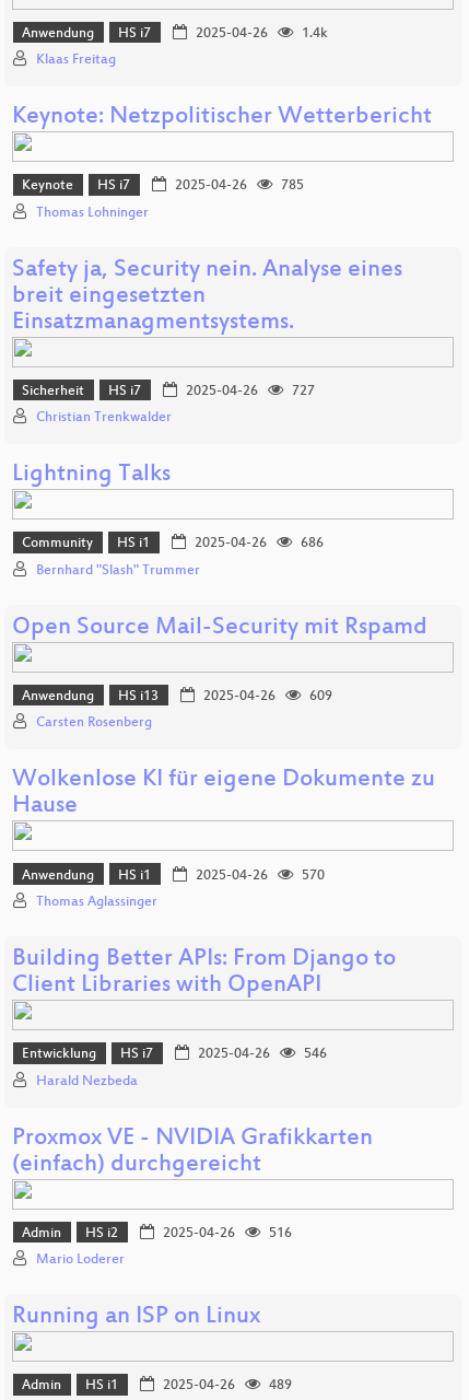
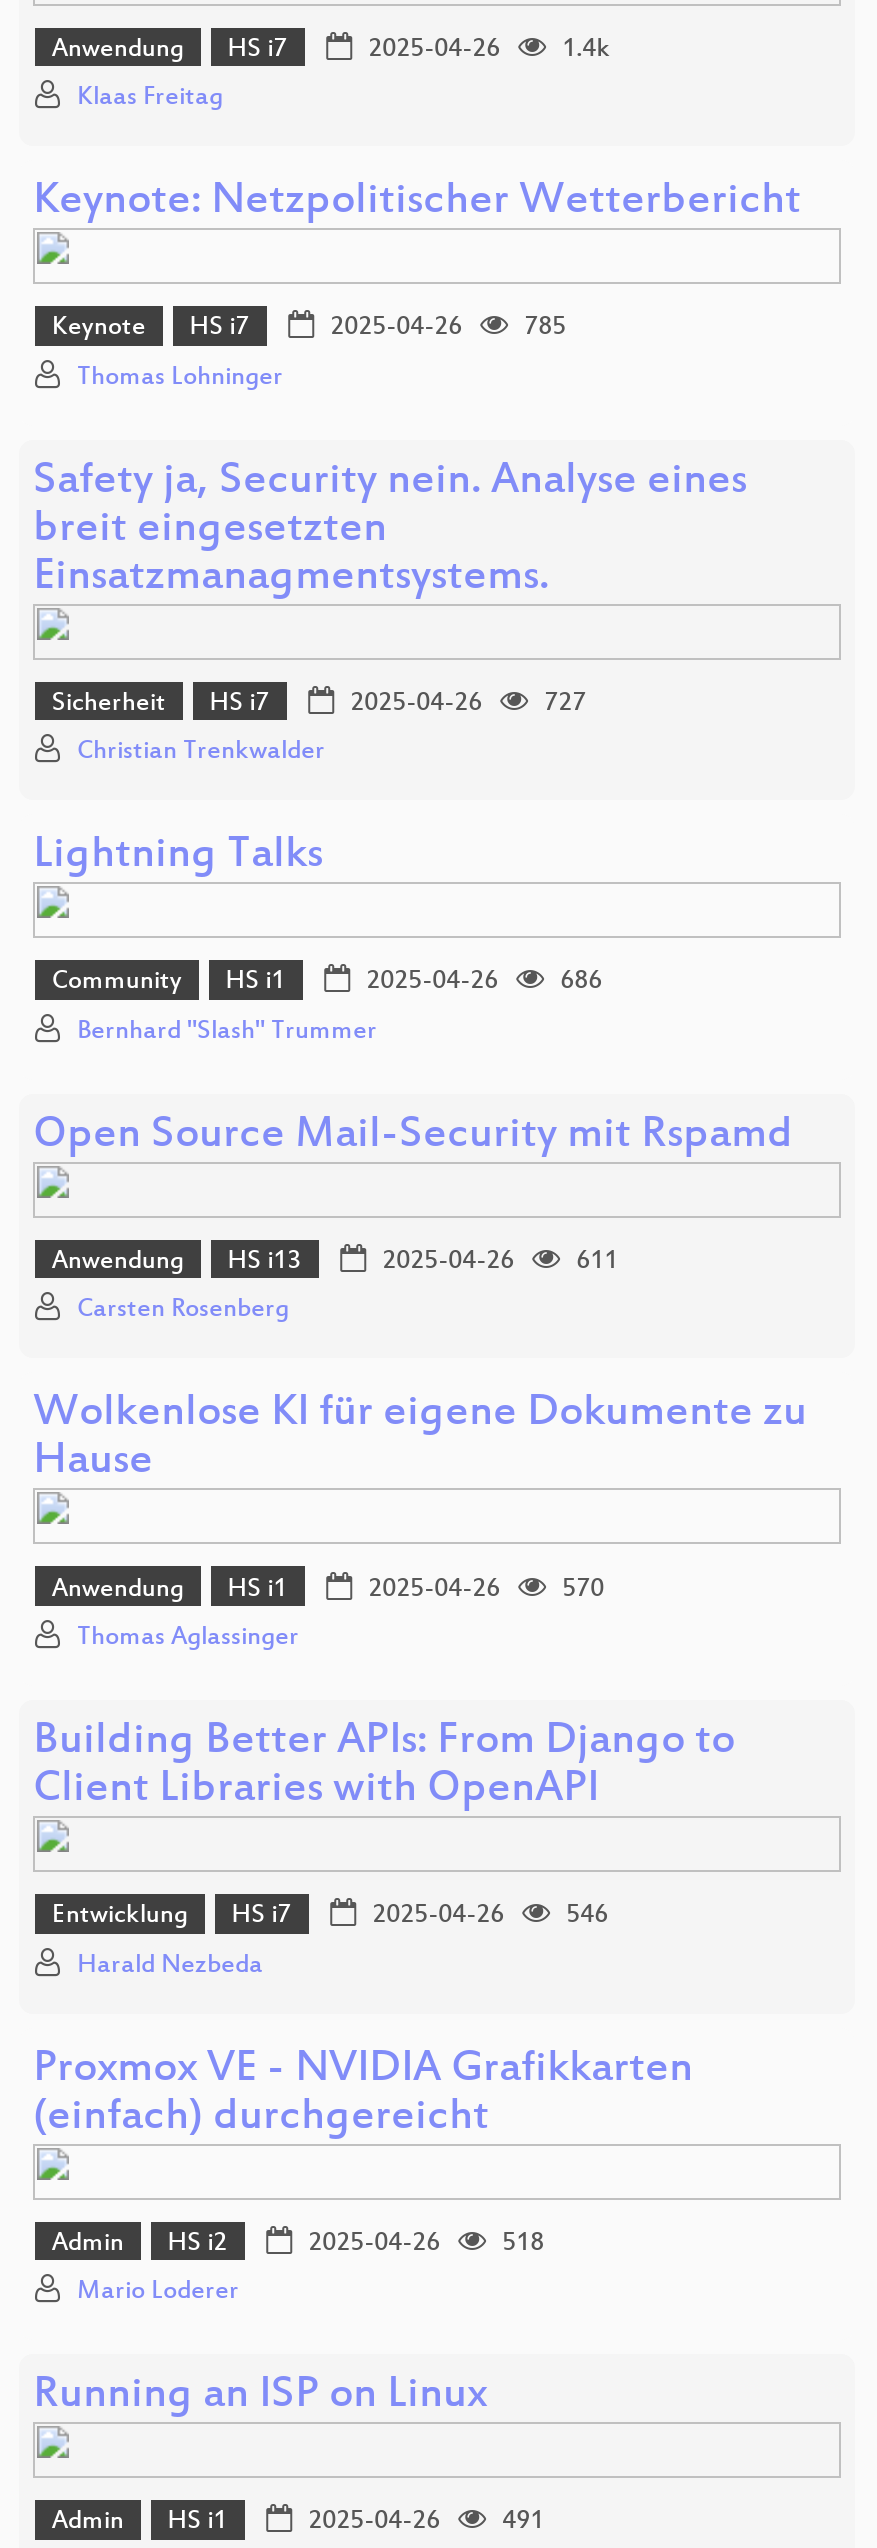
[200,689,332,704] 2025-04-26 609 -> [376,1248,618,1276] 2025-04-26 611
[159,1226,291,1241] 2025-04-26 516 -> [302,2230,544,2258] 2025-04-26 518
[159,1378,291,1394] 2025-04-26 489 -> [302,2509,544,2537] 2025-04-26 491

